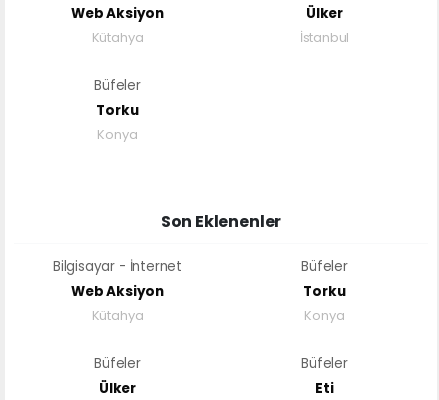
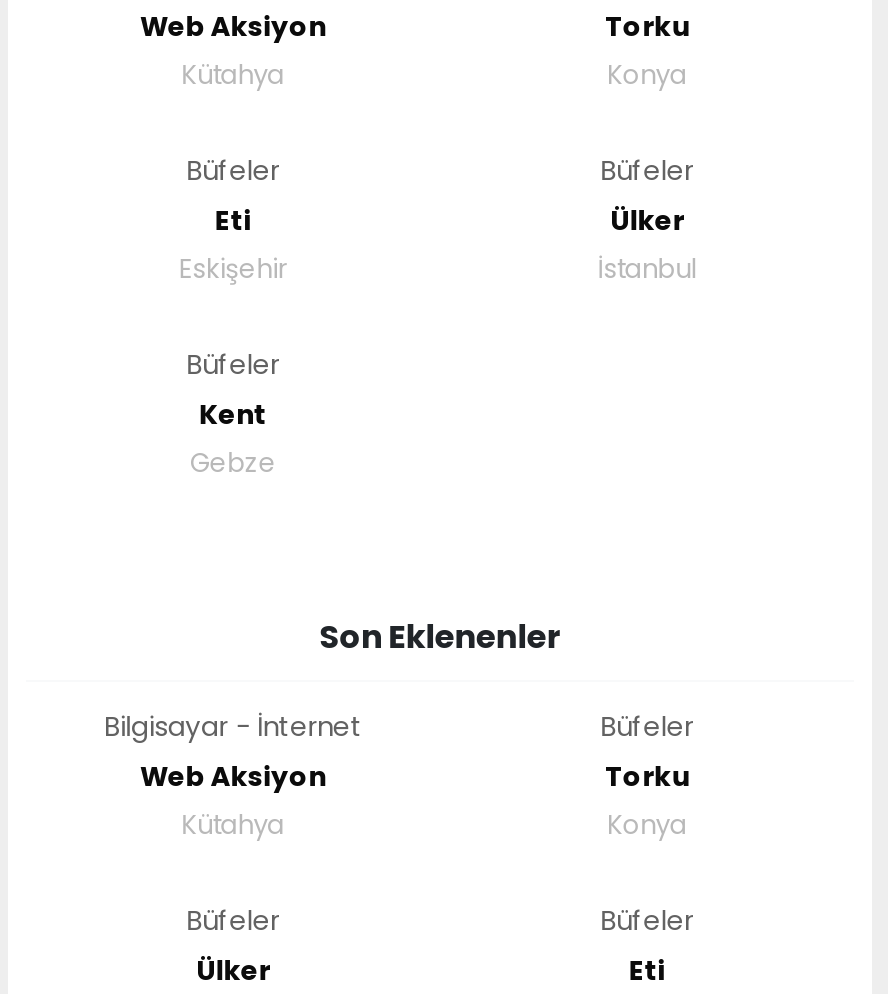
none -> [179,8,689,288] Torku | Konya | Büfeler | Eti | Eskişehir
none -> [600,152,694,190] Büfeler
[96,101,138,144] Torku | Konya -> [190,396,276,482] Kent | Gebze

